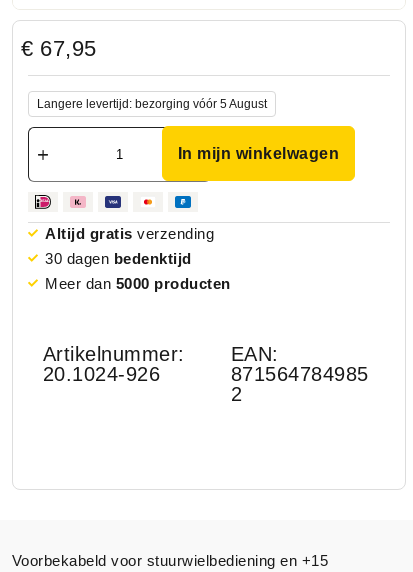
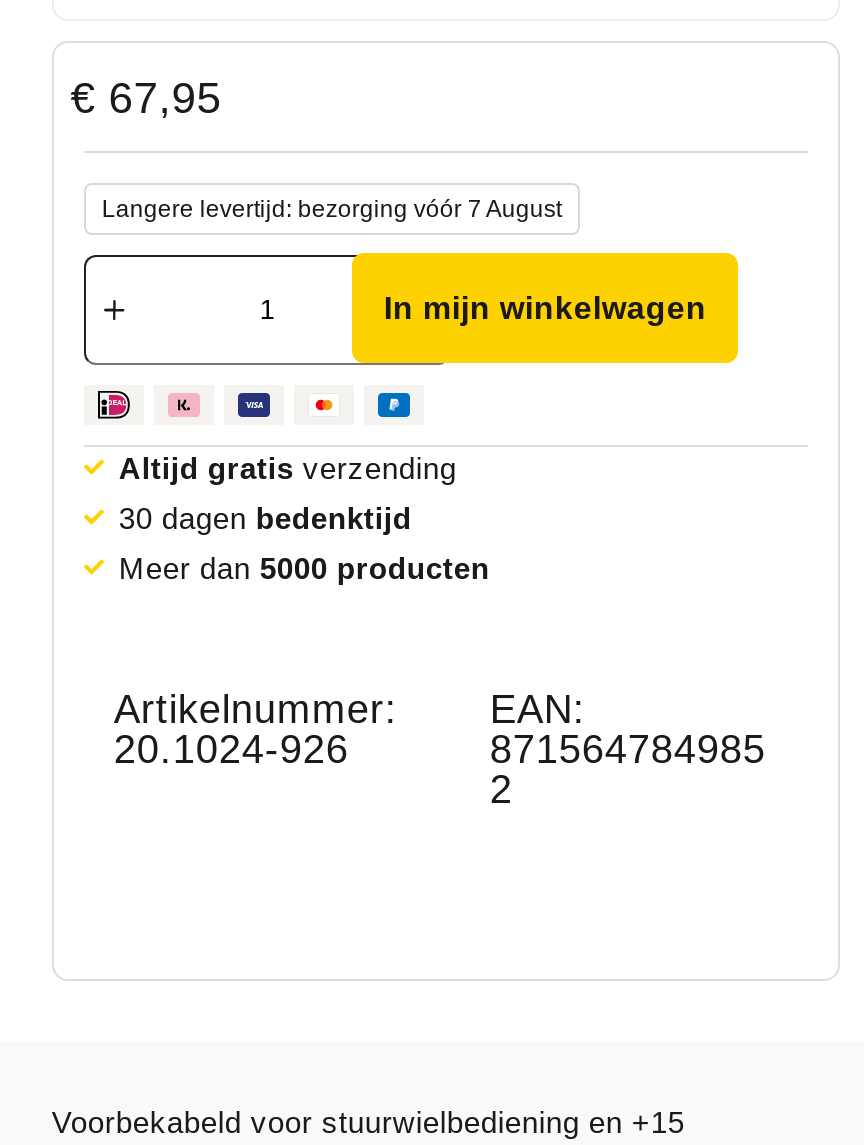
[37,97,267,111] Langere levertijd: bezorging vóór 5 August -> [102,195,562,223] Langere levertijd: bezorging vóór 7 August

